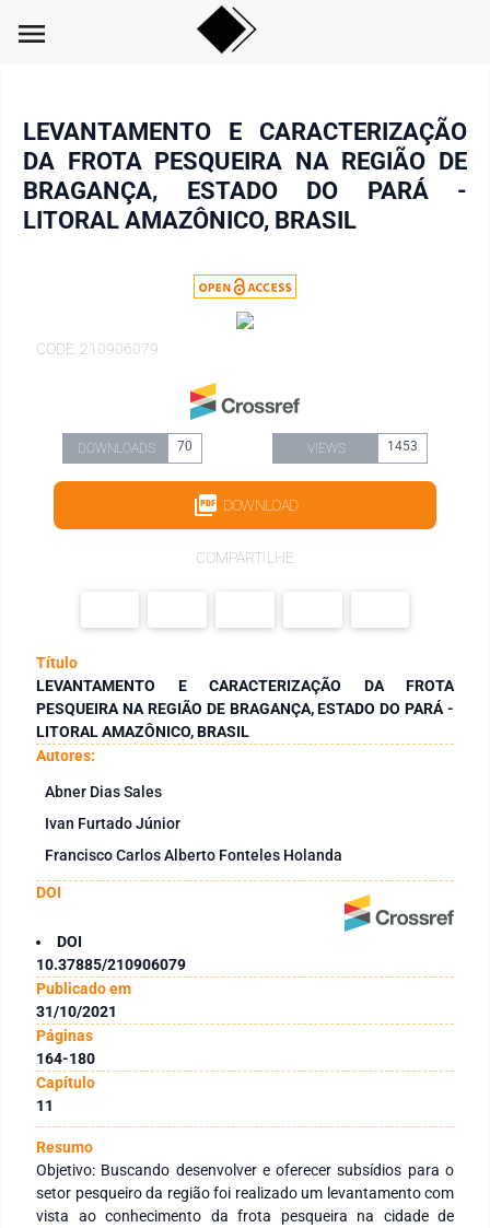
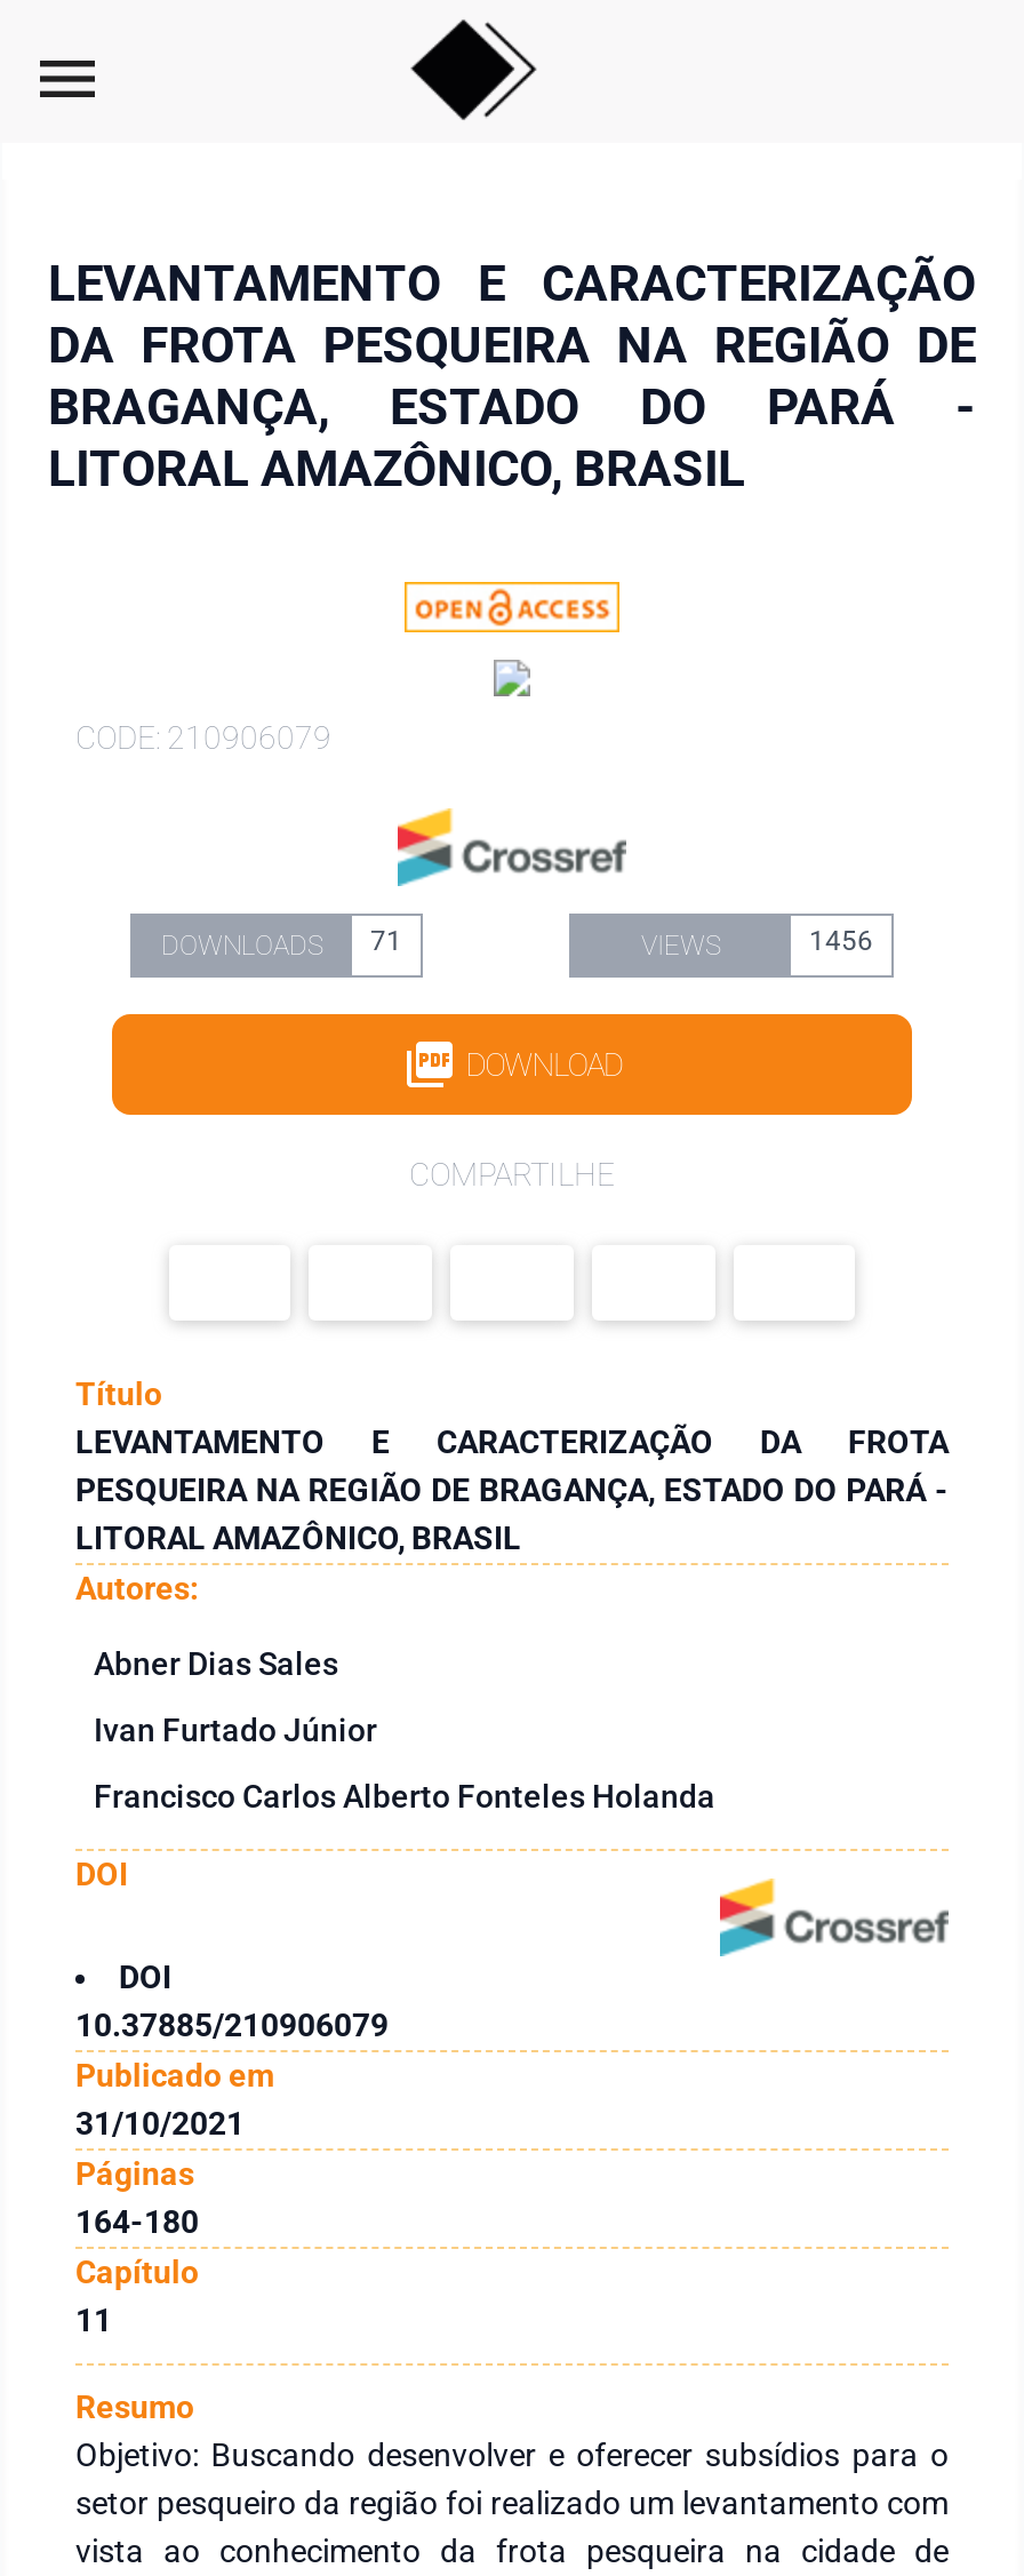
[77,438,192,456] DOWNLOADS 70 -> [161,925,402,962] DOWNLOADS 71
[387,438,418,454] 1453 -> [809,925,873,957] 1456

